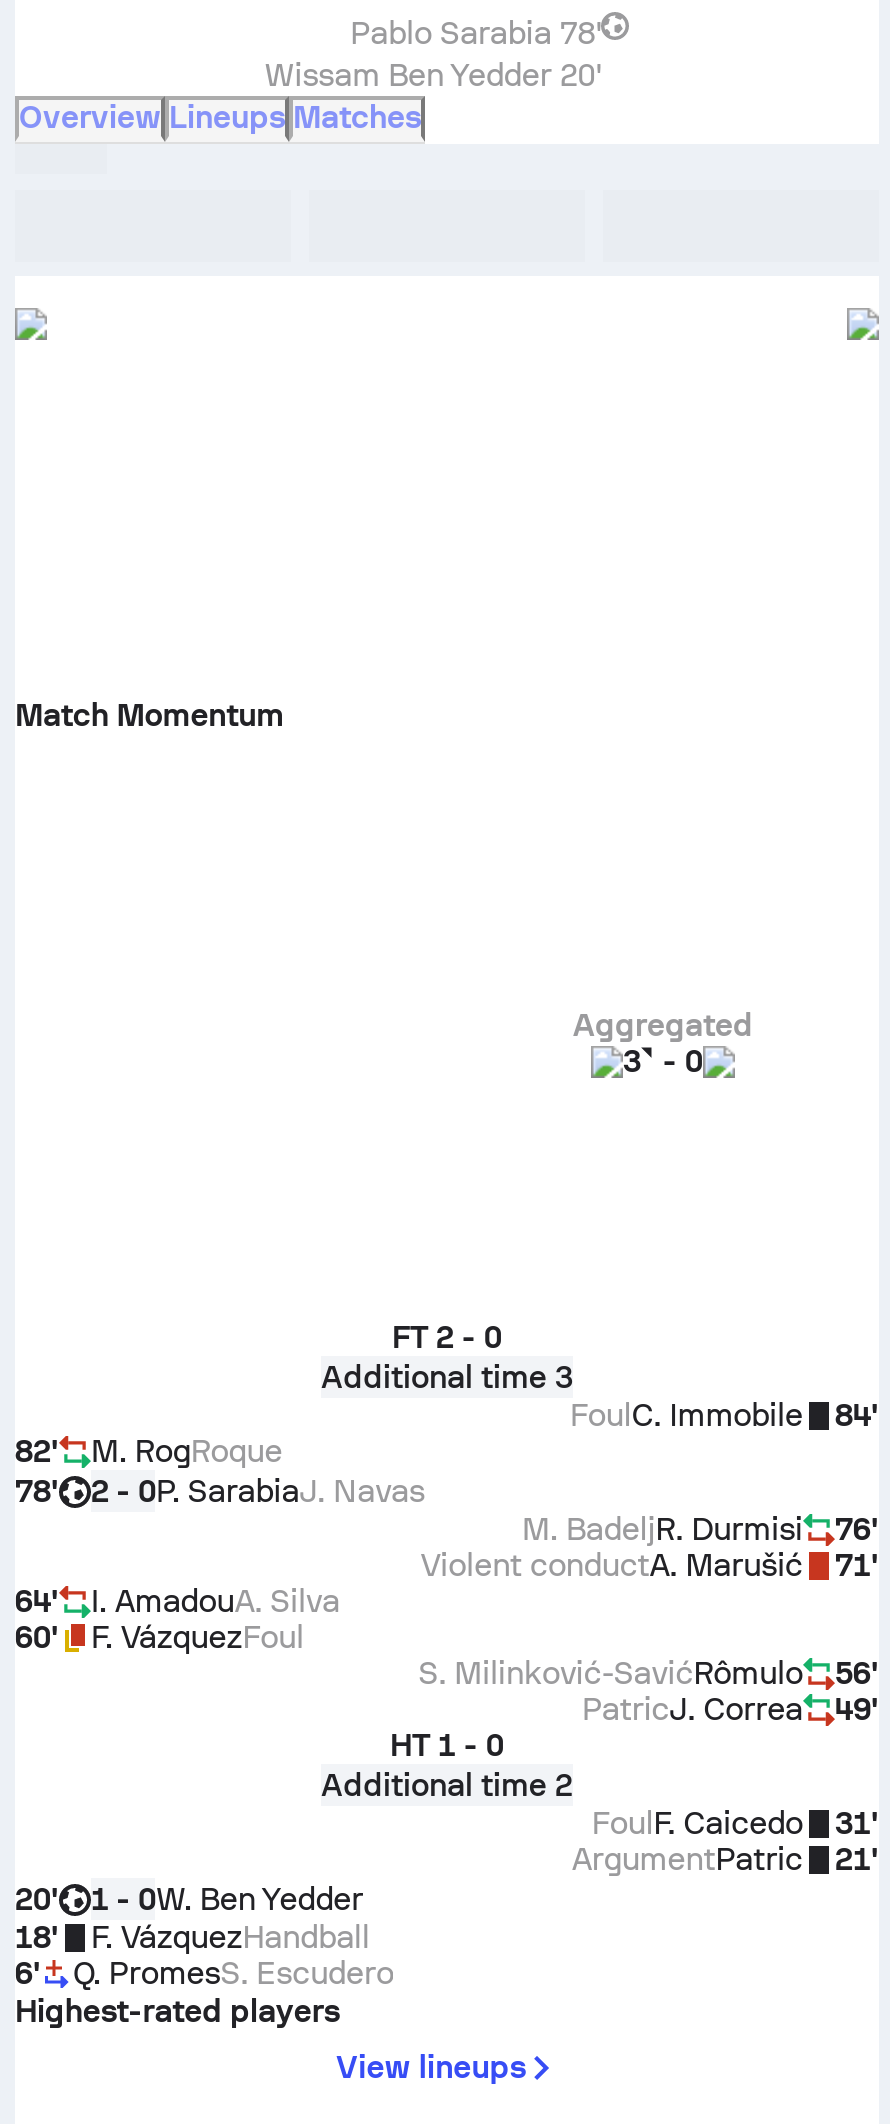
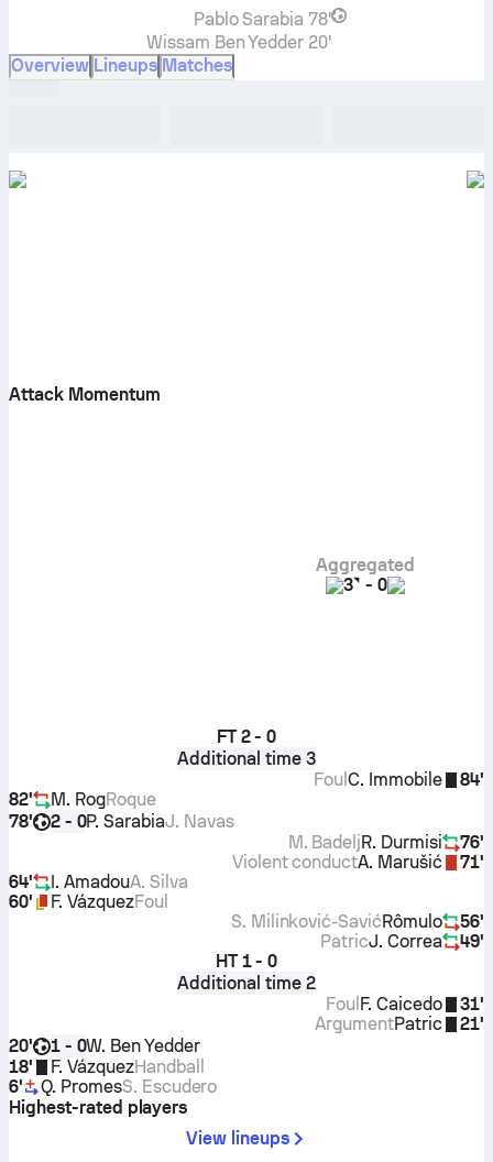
[15,696,284,734] Match Momentum -> [9,384,160,405] Attack Momentum

